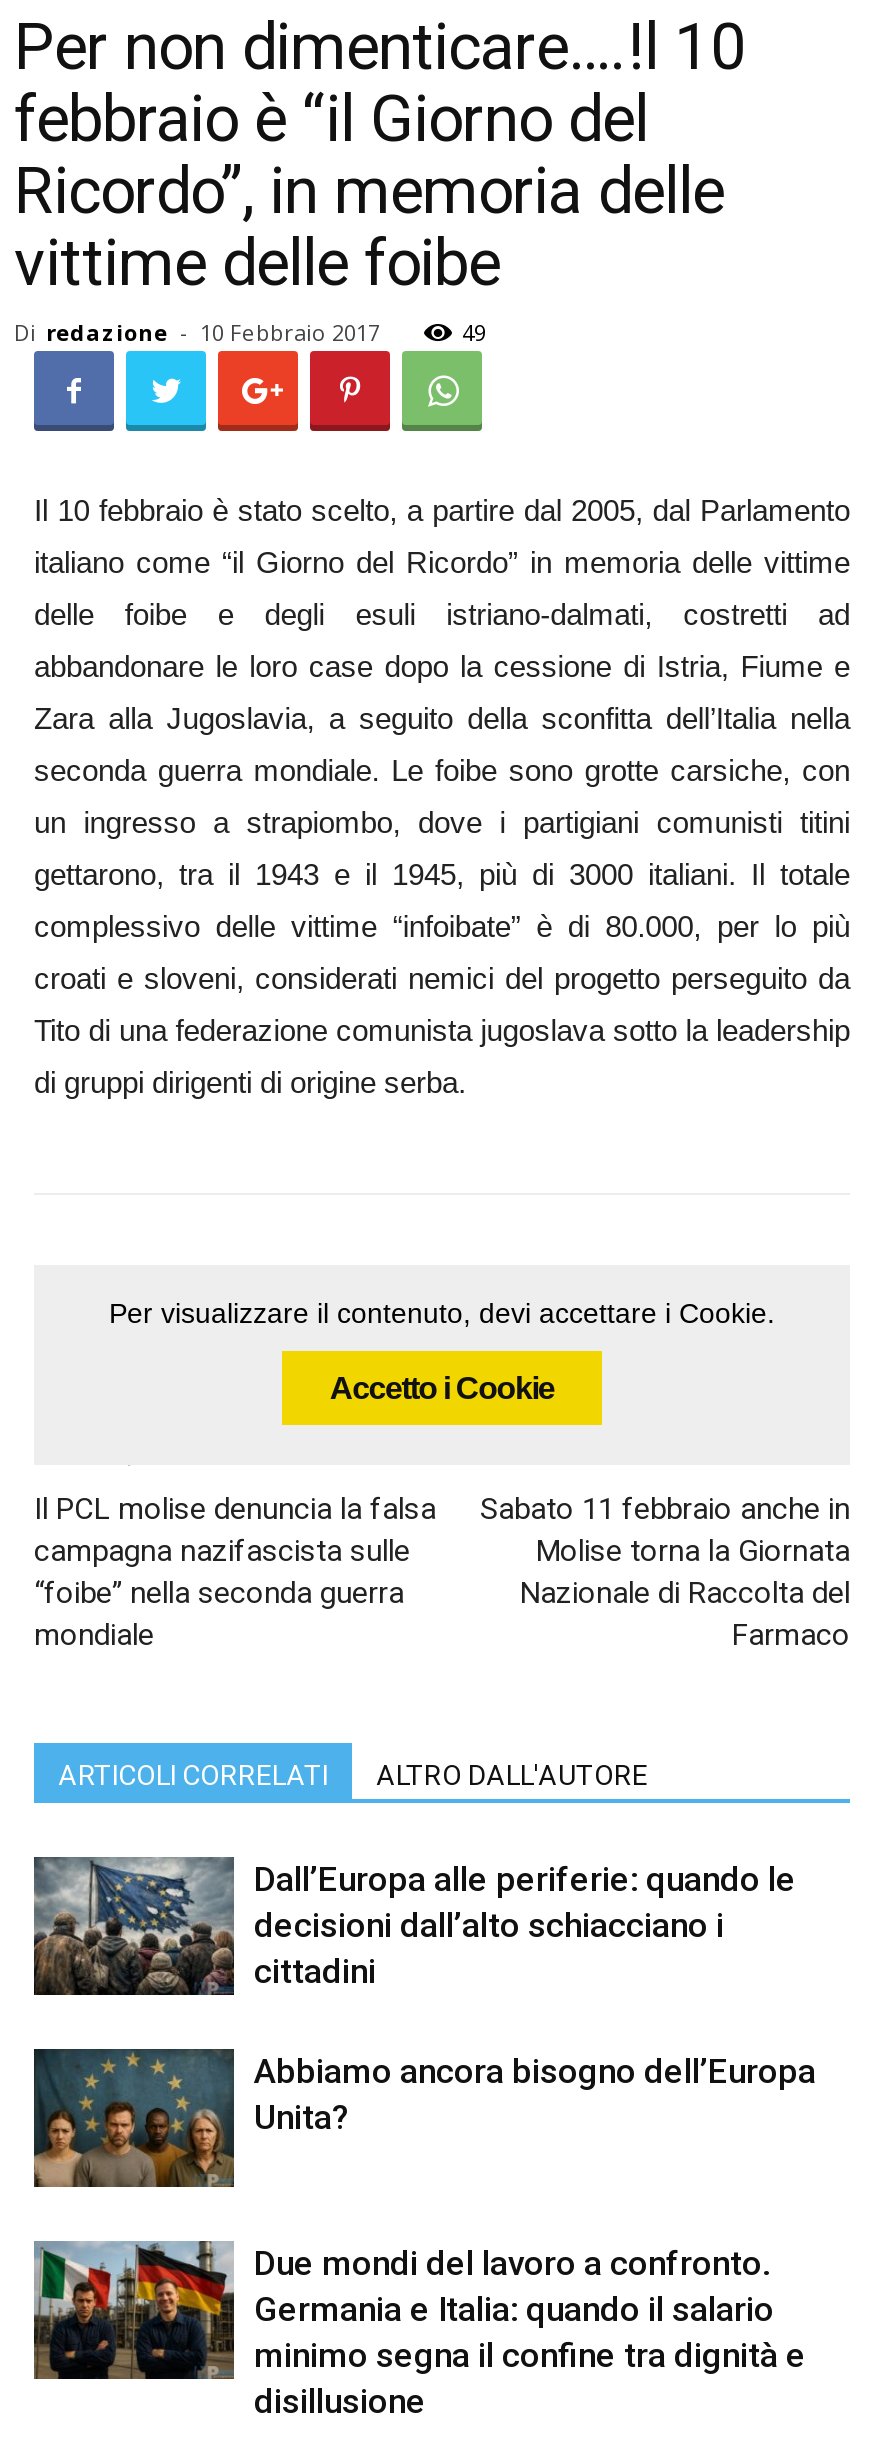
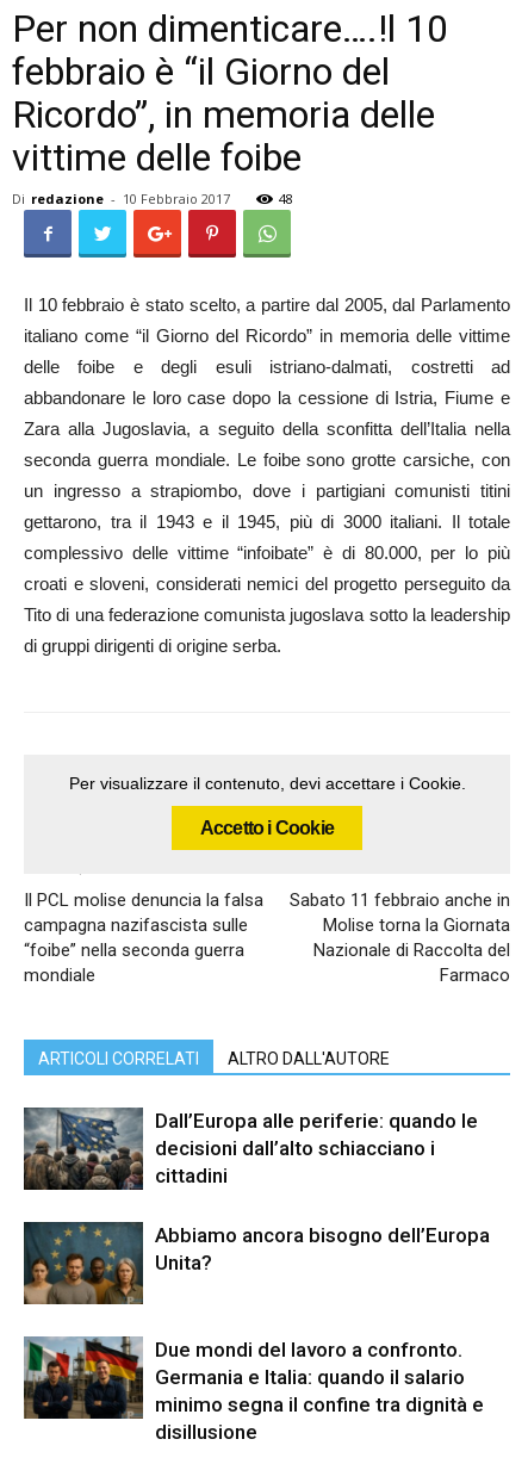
[462,317,486,347] 49 -> [279,190,293,207] 48

